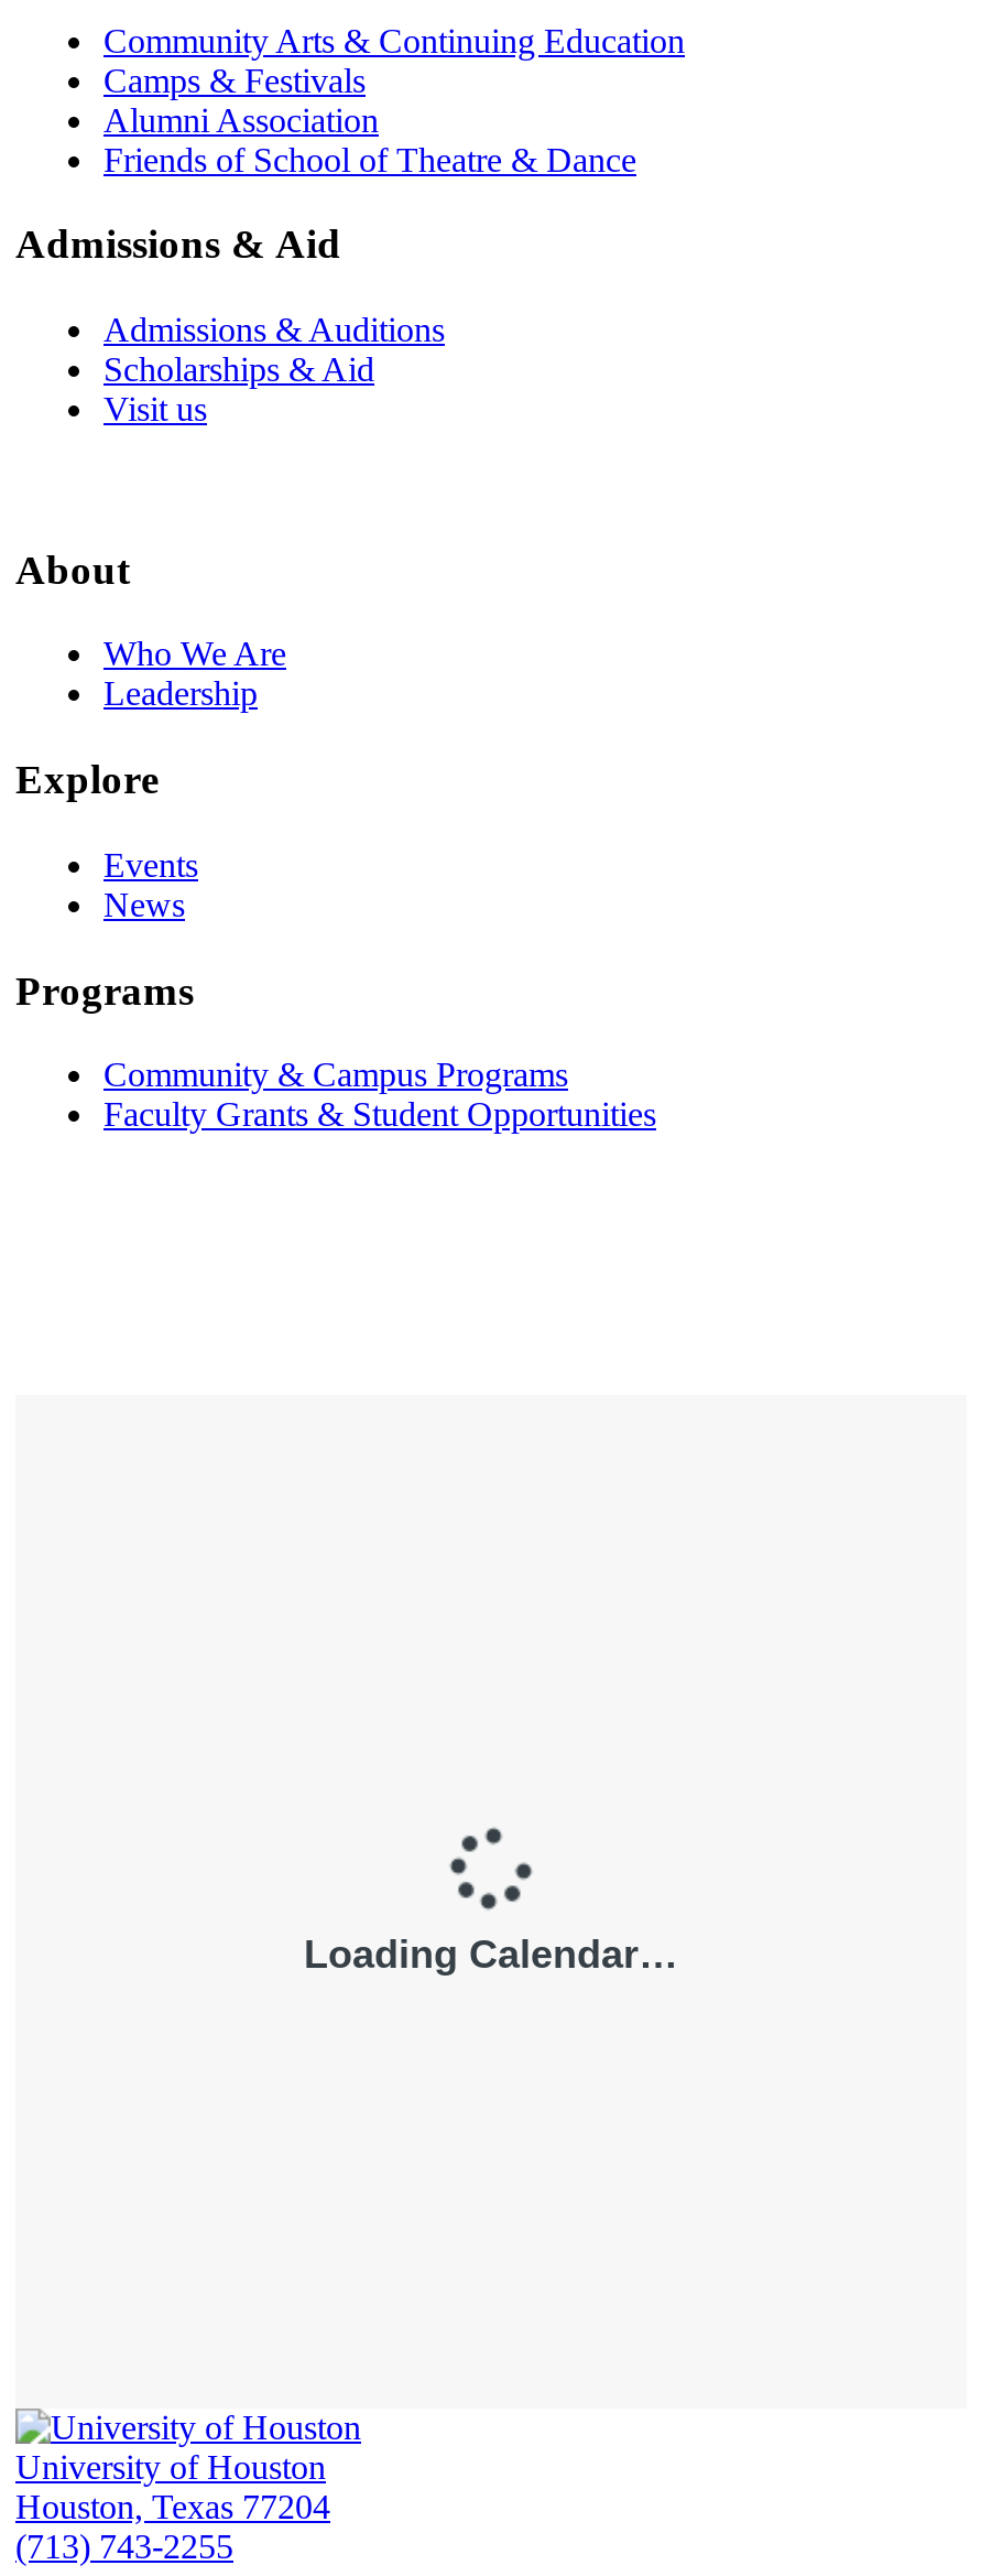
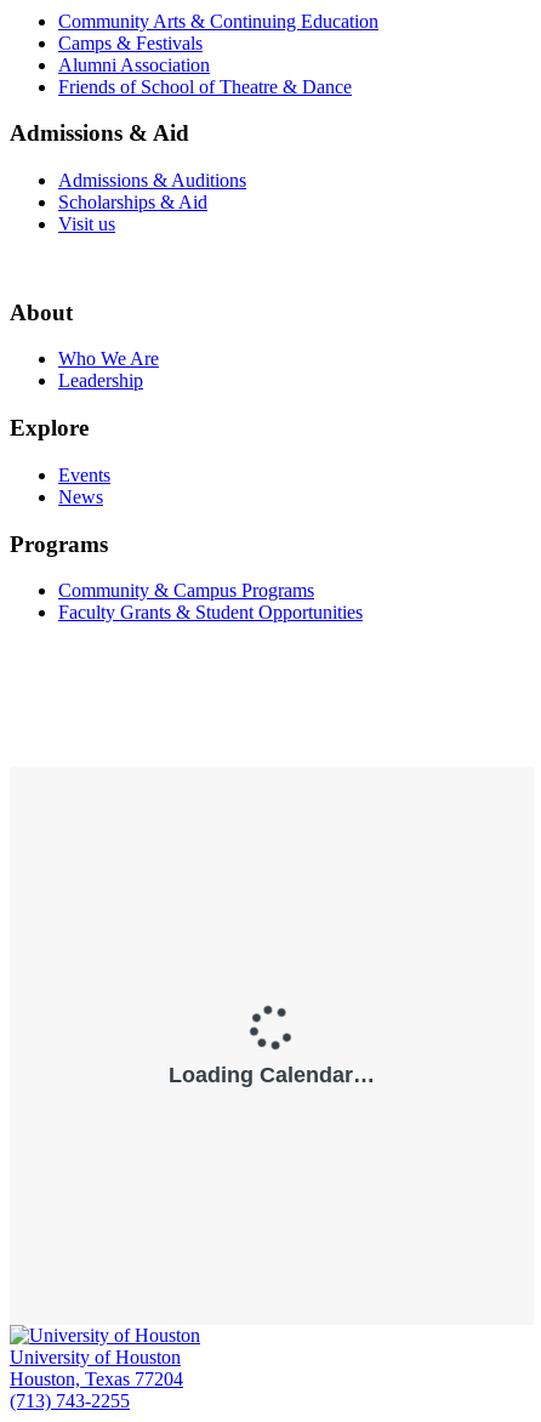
[449,1827,535,1911] [image] -> [249,1005,294,1051] [image]

